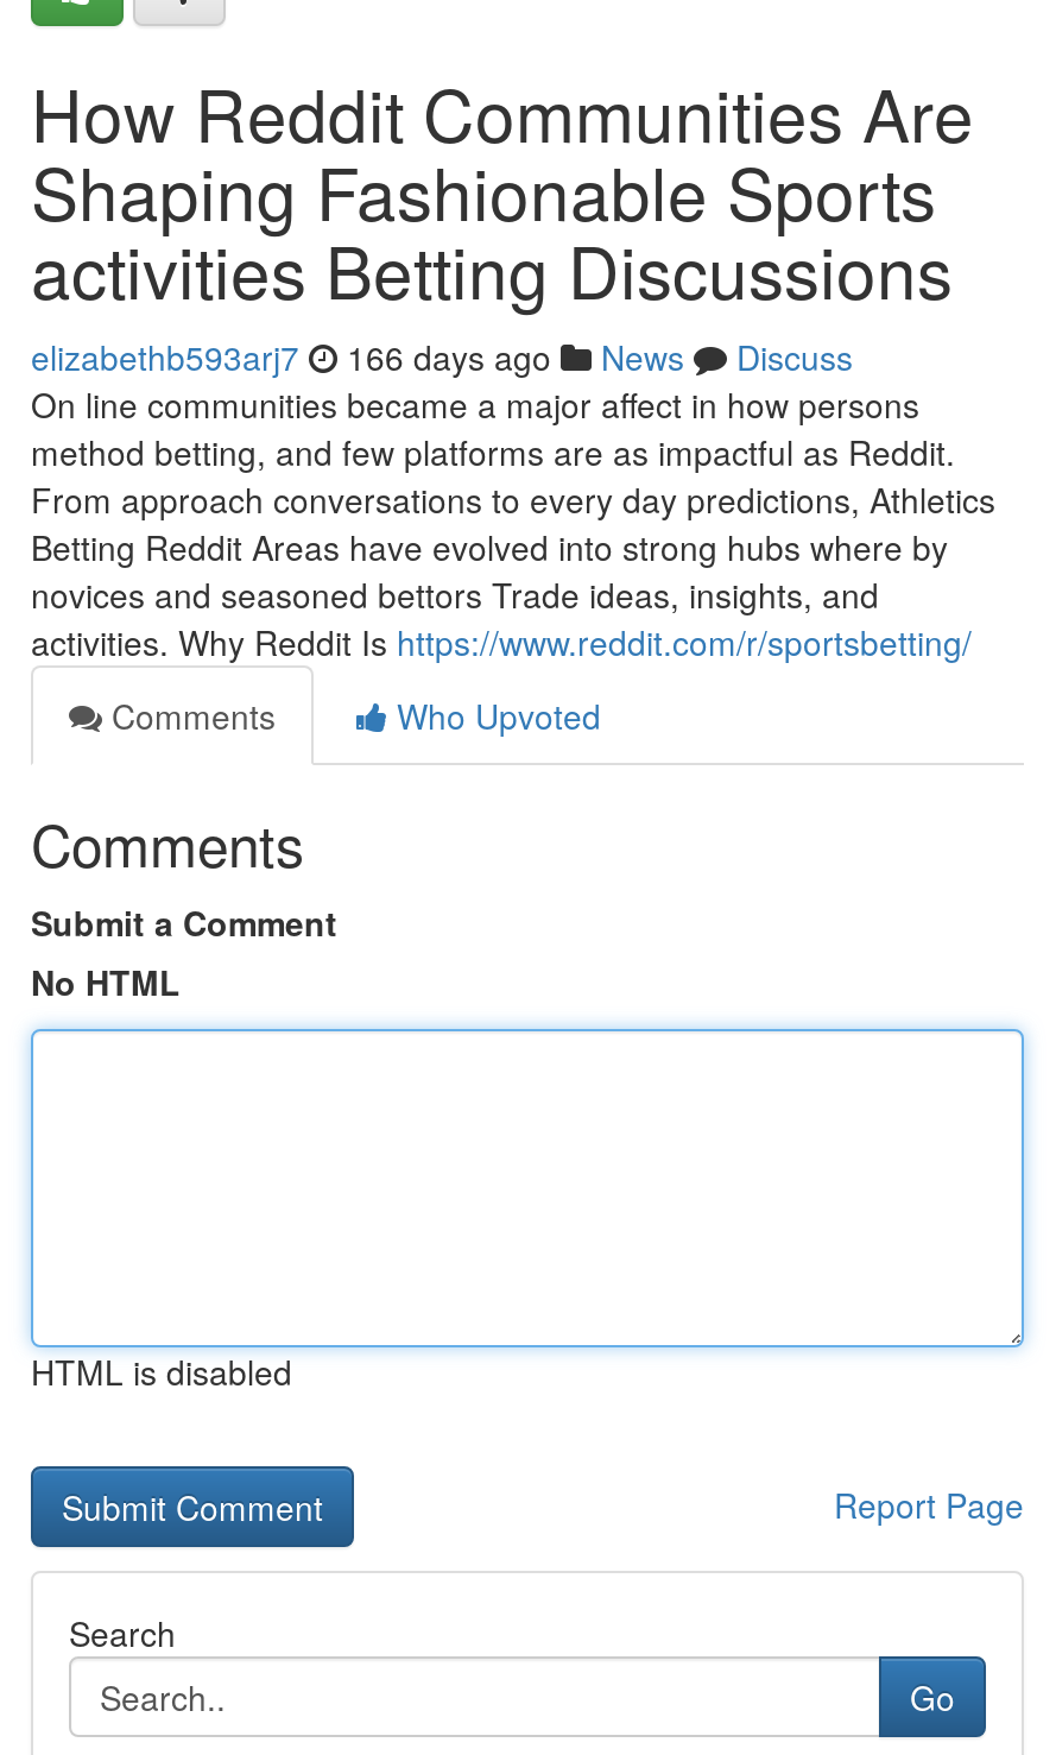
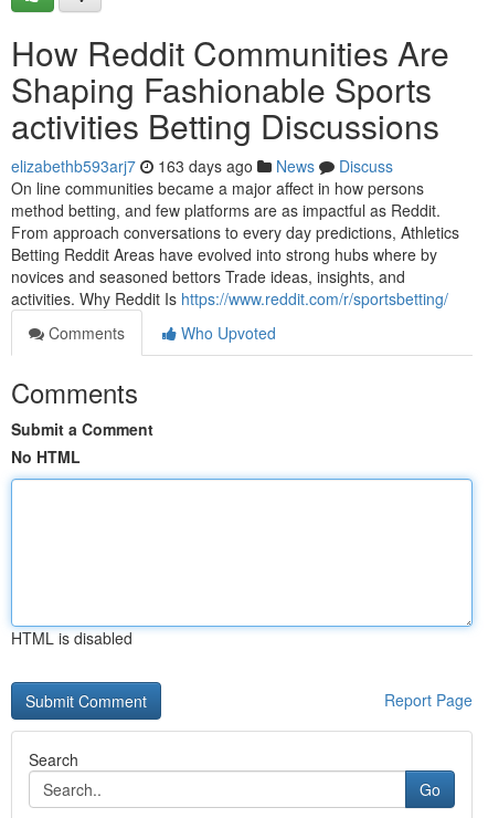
[31,333,853,380] elizabethb593arj7 166 days ago News Discuss -> [11,155,393,177] elizabethb593arj7 163 days ago News Discuss

